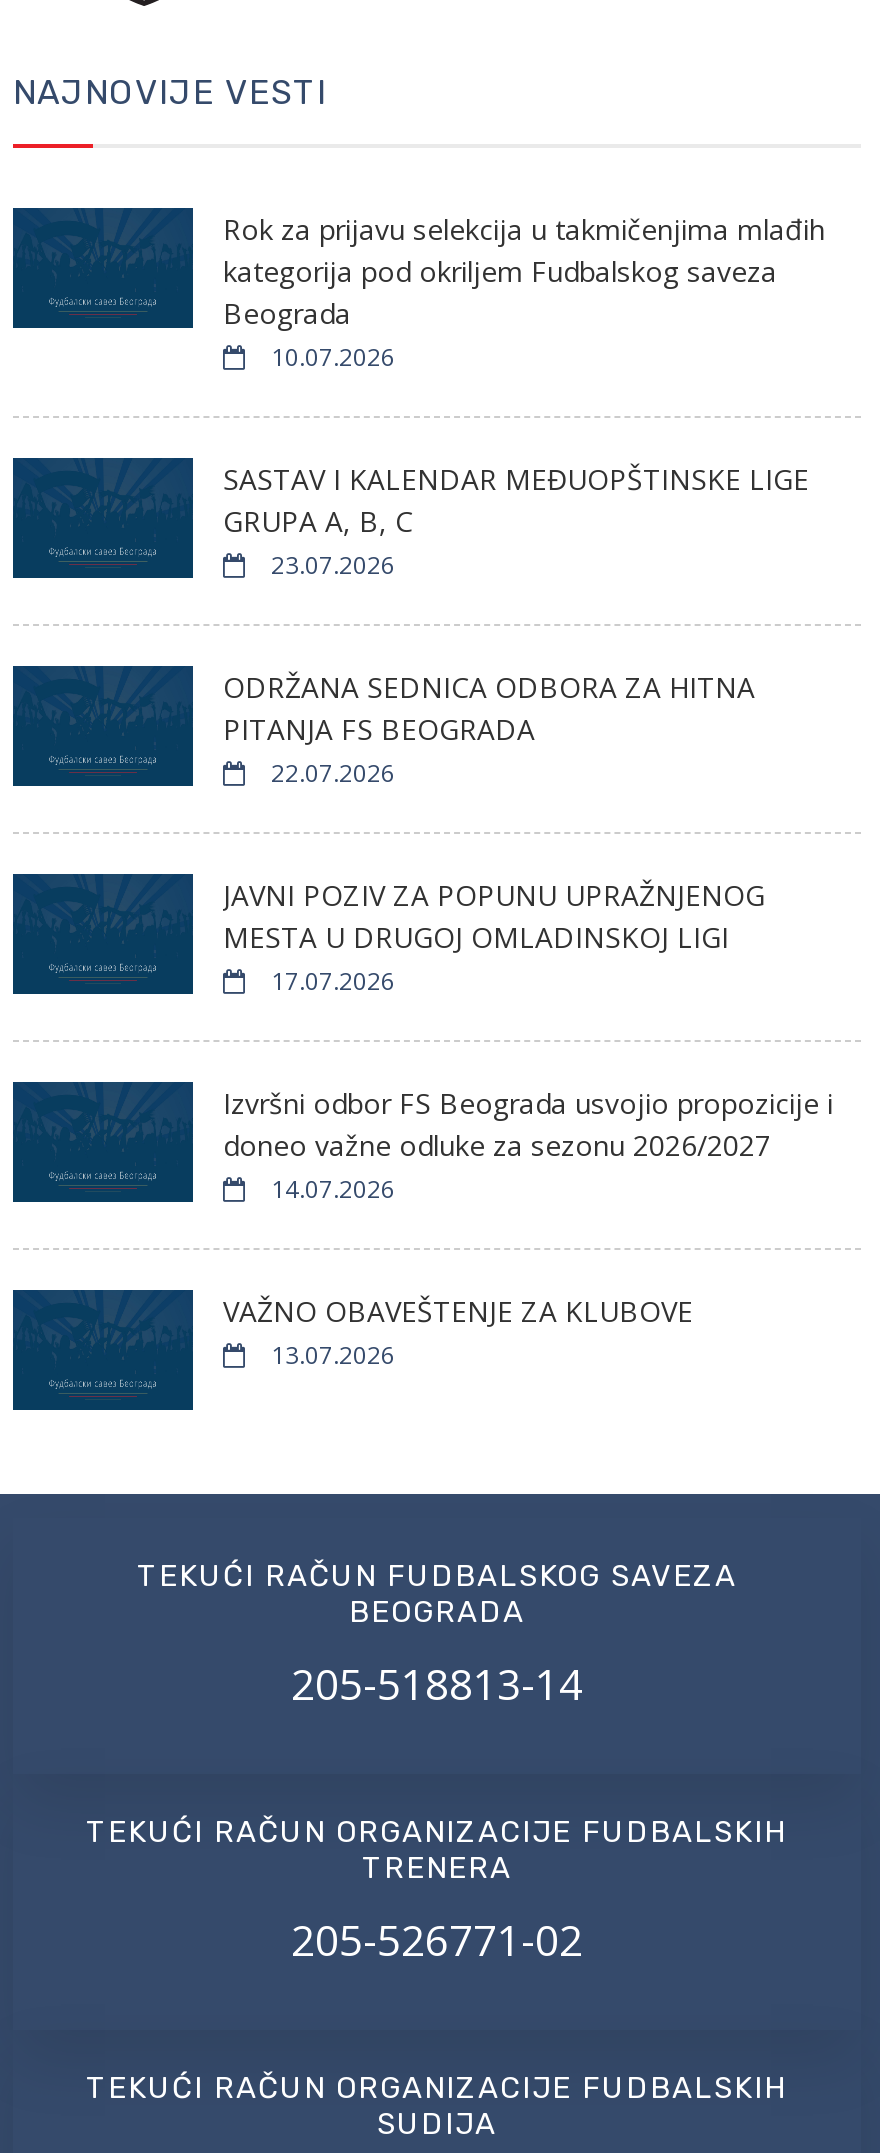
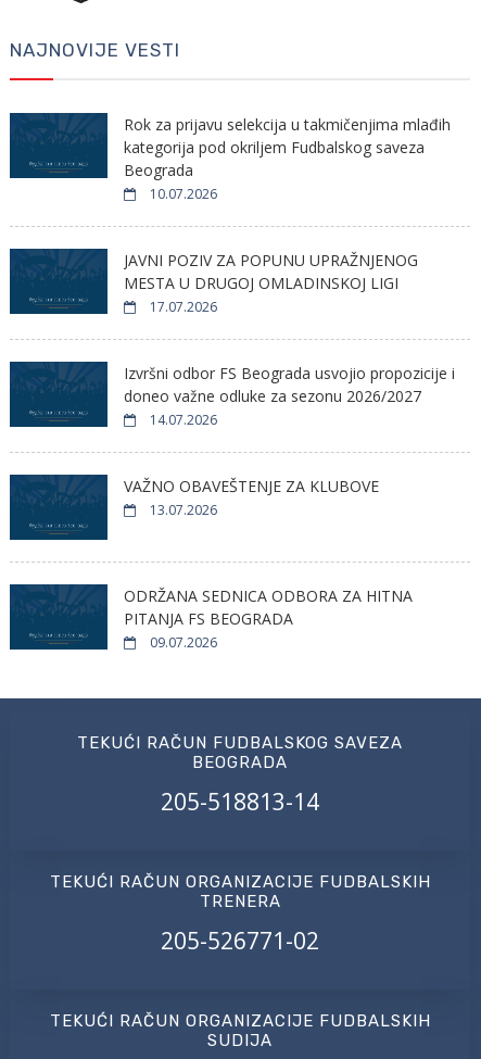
[223,460,809,790] SASTAV I KALENDAR MEĐUOPŠTINSKE LIGE | GRUPA A, B, C | 23.07.2026 | 22.07.2026 -> none
moved [223,668,755,748] -> [124,585,413,629]: ODRŽANA SEDNICA ODBORA ZA HITNA | PITANJA FS BEOGRADA
moved [223,876,833,1372] -> [124,250,455,519]: JAVNI POZIV ZA POPUNU UPRAŽNJENOG | MESTA U DRUGOJ OMLADINSKOJ LIGI | 17.07.2026 | Izvršni odbor FS Beograda usvojio propozicije i | doneo važne odluke za sezonu 2026/2027 | 14.07.2026 | VAŽNO OBAVEŠTENJE ZA KLUBOVE | 13.07.2026
none -> [147,633,217,652] 09.07.2026

